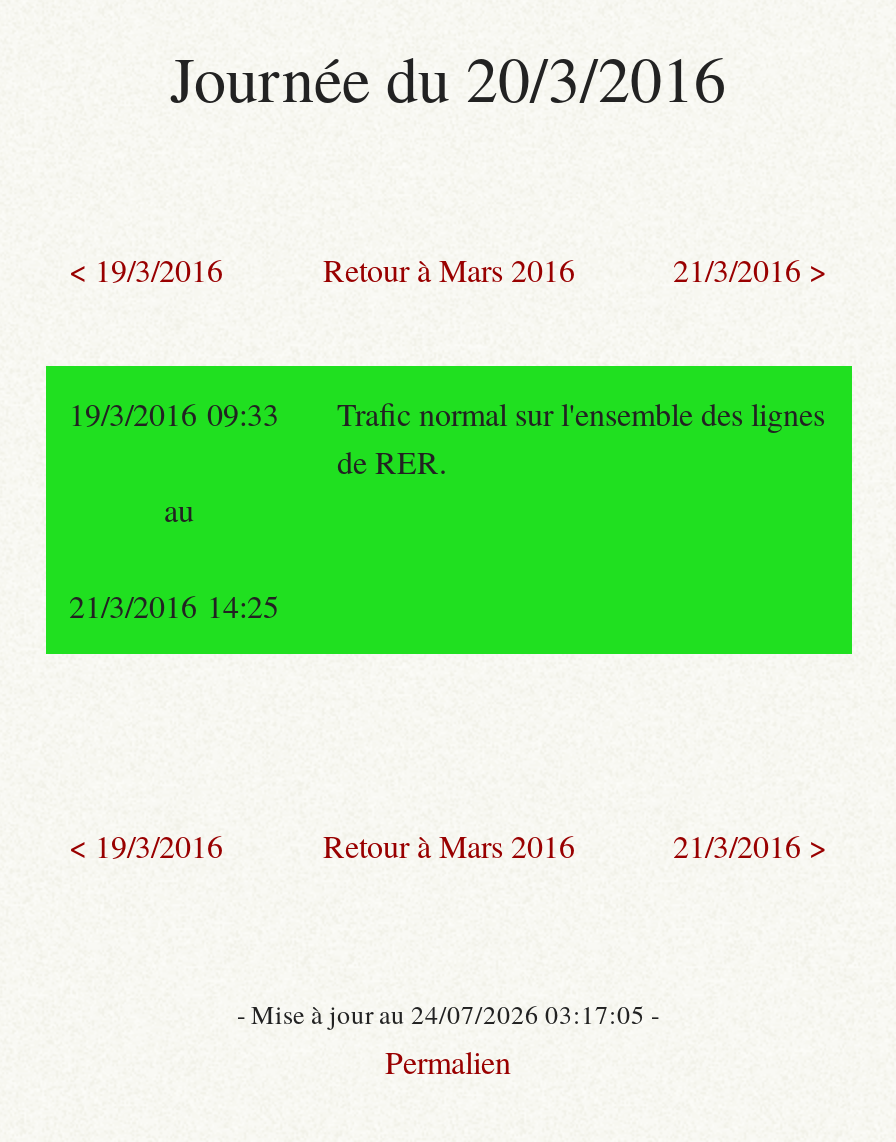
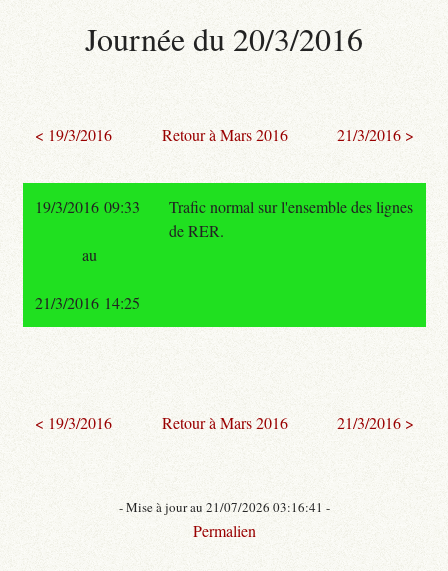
[237,996,659,1032] - Mise à jour au 24/07/2026 03:17:05 - -> [118,498,329,516] - Mise à jour au 21/07/2026 03:16:41 -

